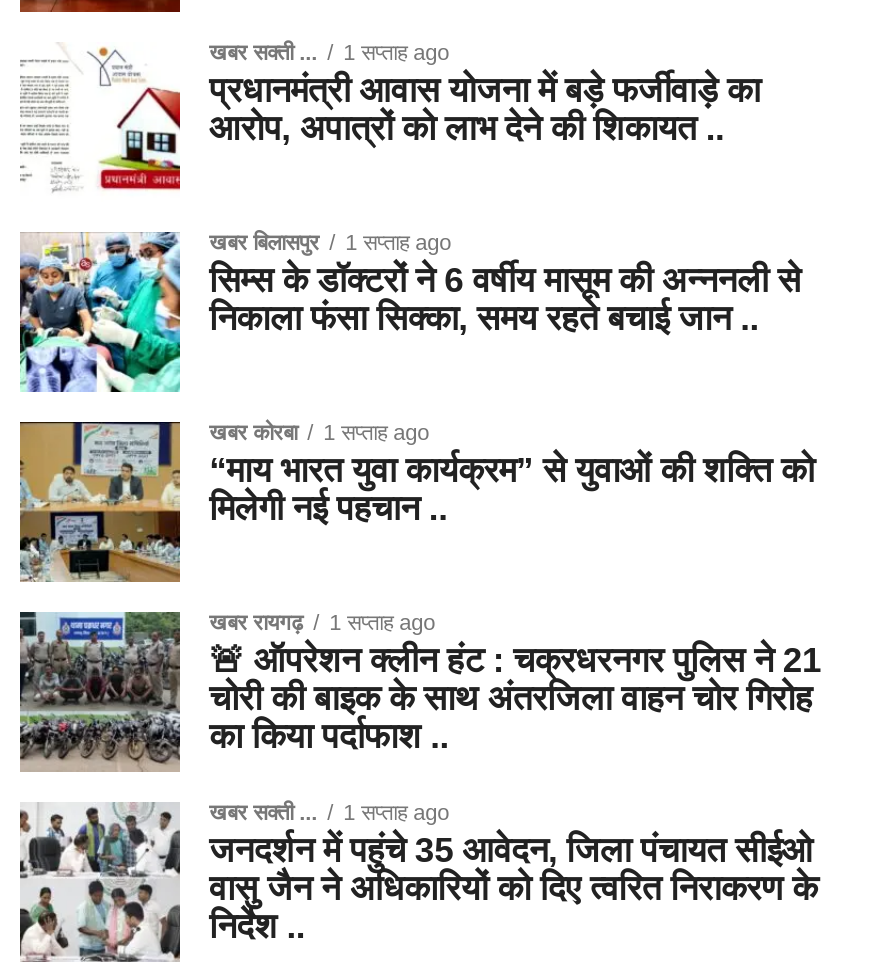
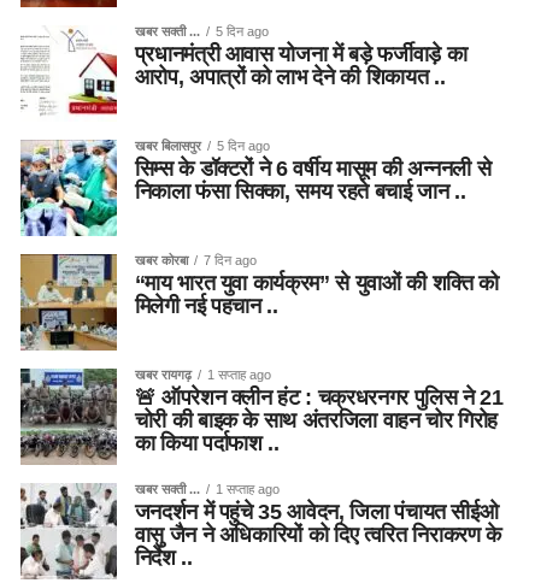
[209,40,449,64] खबर सक्ती ... 1 सप्ताह ago -> [135,24,268,39] खबर सक्ती ... 5 दिन ago
[209,230,451,254] खबर बिलासपुर 1 सप्ताह ago -> [135,139,270,153] खबर बिलासपुर 5 दिन ago
[209,420,429,444] खबर कोरबा 1 सप्ताह ago -> [135,253,256,267] खबर कोरबा 7 दिन ago

